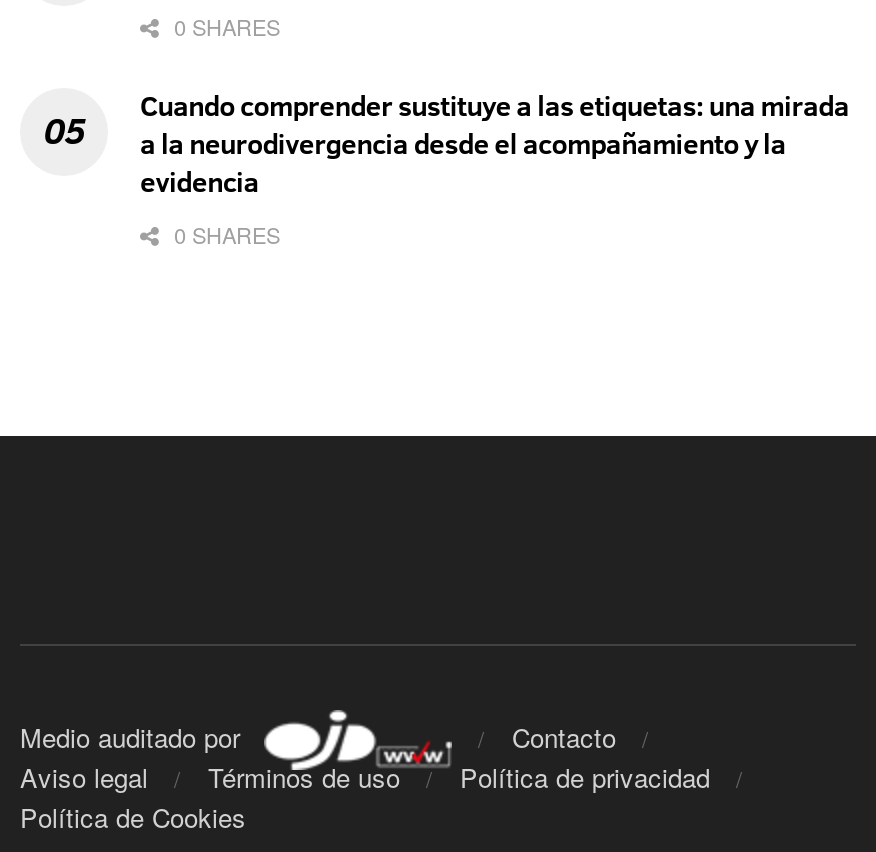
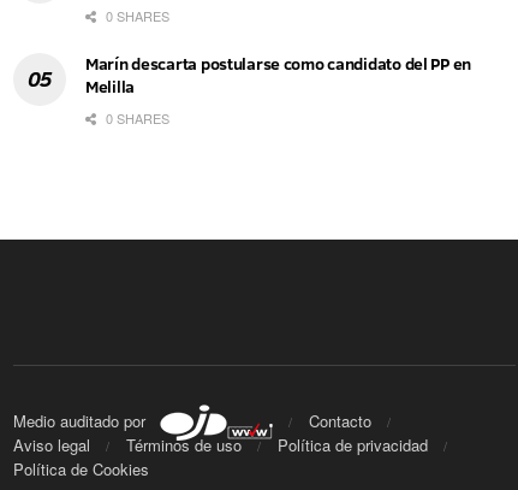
[140,86,849,202] Cuando comprender sustituye a las etiquetas: una mirada | a la neurodivergencia desde el acompañamiento y la | evidencia -> [85,52,471,99] Marín descarta postularse como candidato del PP en | Melilla

